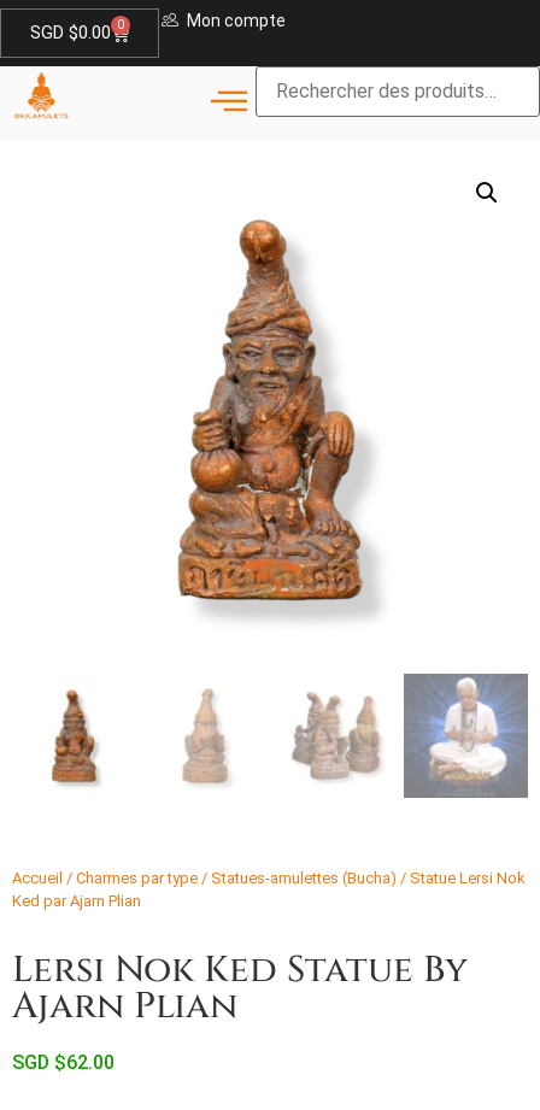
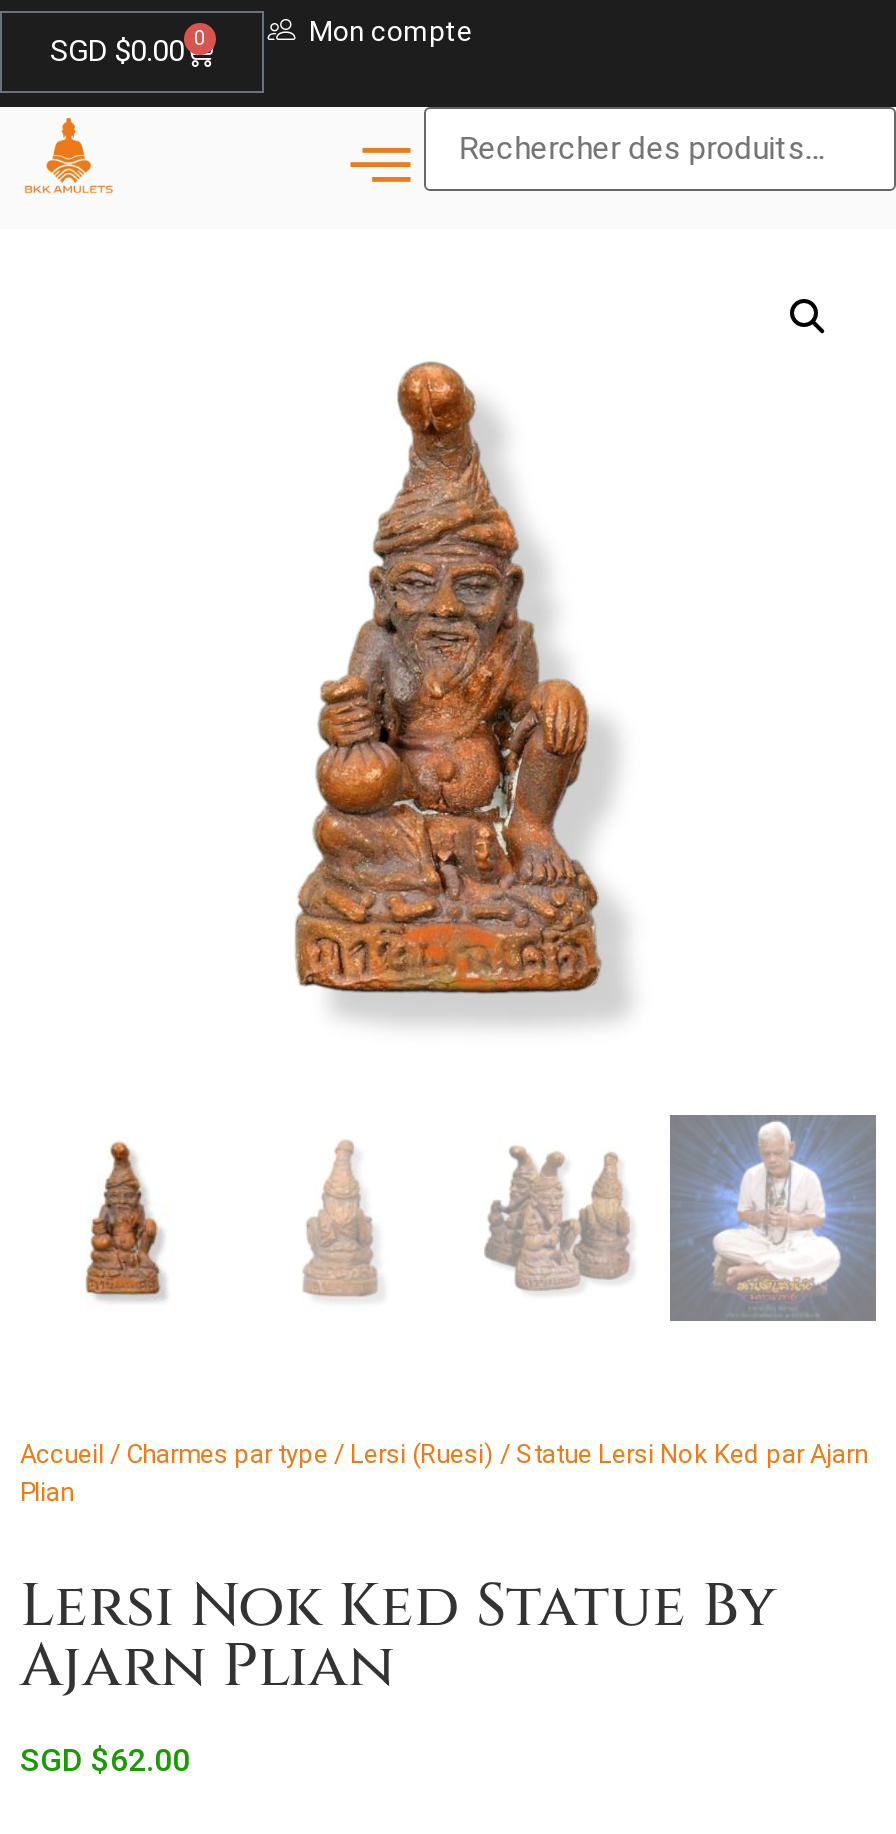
[12,869,526,910] Accueil / Charmes par type / Statues-amulettes (Bucha) / Statue Lersi Nok | Ked par Ajarn Plian -> [20,1439,868,1507] Accueil / Charmes par type / Lersi (Ruesi) / Statue Lersi Nok Ked par Ajarn | Plian

